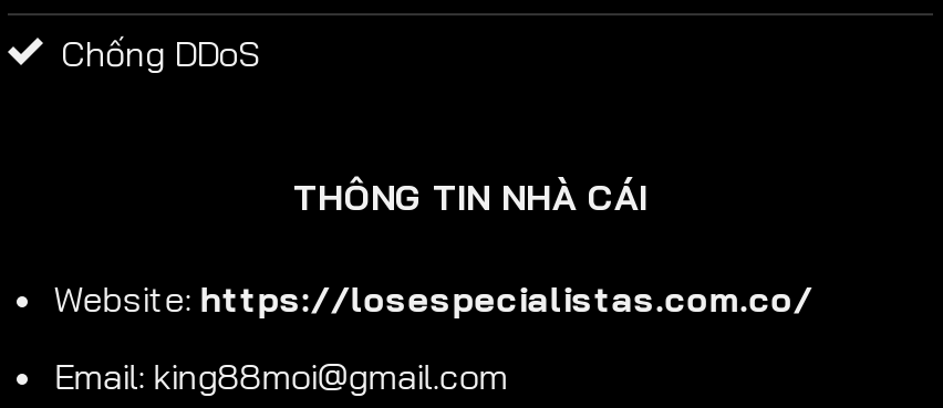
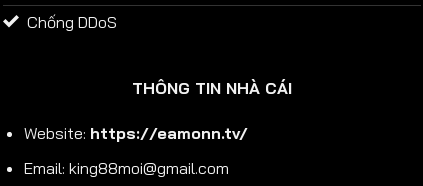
[54,277,813,321] Website: https://losespecialistas.com.co/ -> [24,123,248,143] Website: https://eamonn.tv/

